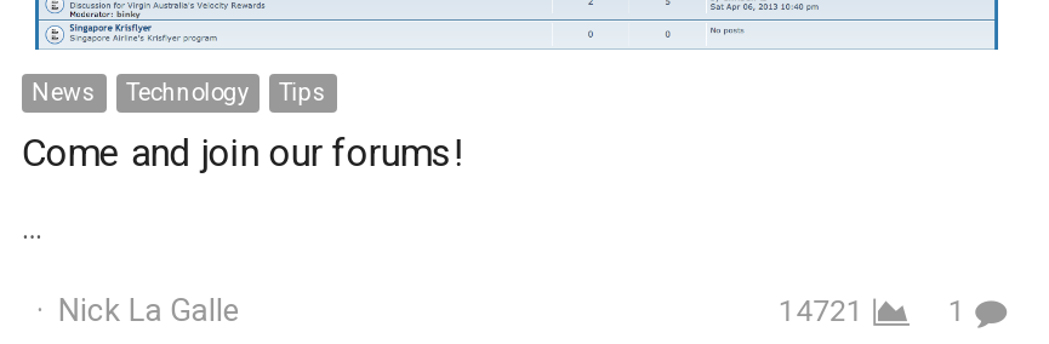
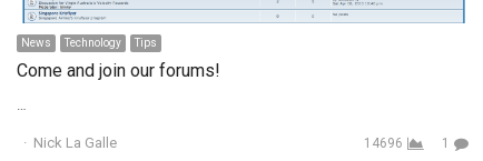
[779,295,864,329] 14721 -> [364,135,403,151] 14696

